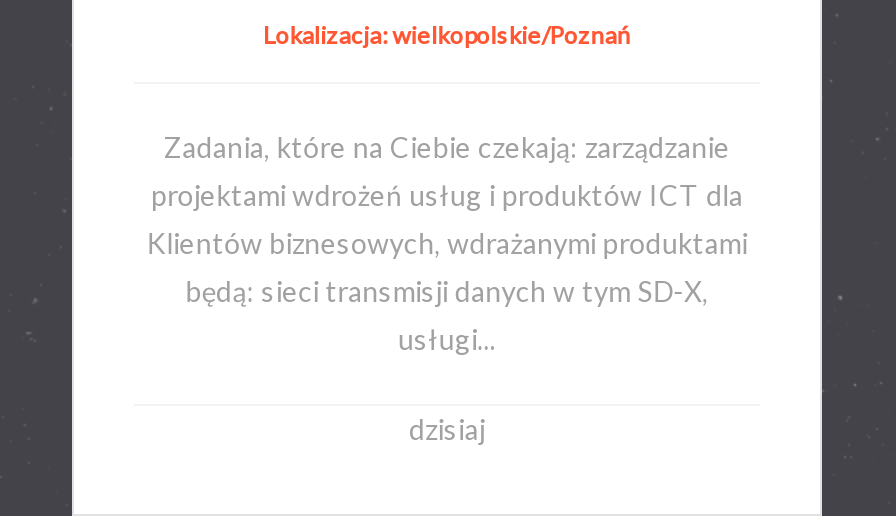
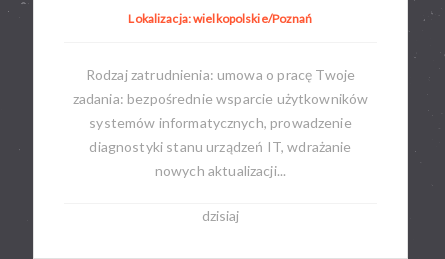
[147,131,747,357] Zadania, które na Ciebie czekają: zarządzanie | projektami wdrożeń usług i produktów ICT dla | Klientów biznesowych, wdrażanymi produktami | będą: sieci transmisji danych w tym SD-X, | usługi... -> [73,66,368,179] Rodzaj zatrudnienia: umowa o pracę Twoje | zadania: bezpośrednie wsparcie użytkowników | systemów informatycznych, prowadzenie | diagnostyki stanu urządzeń IT, wdrażanie | nowych aktualizacji...

